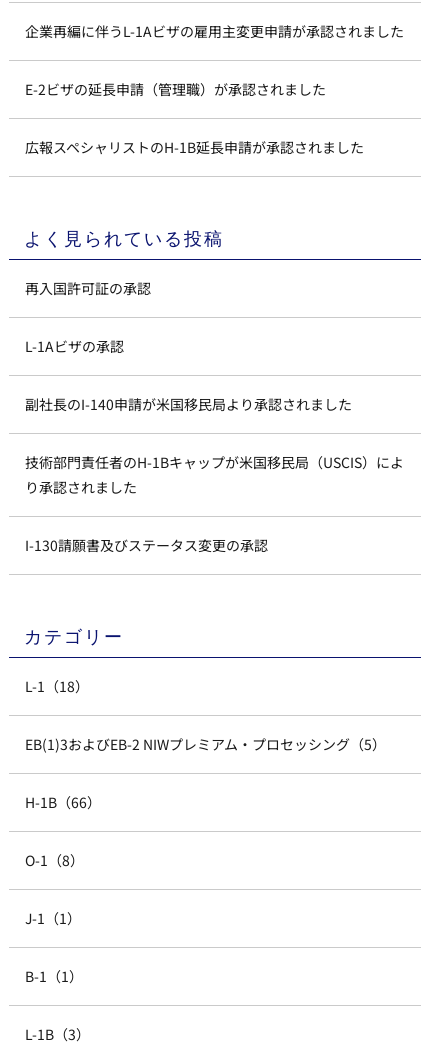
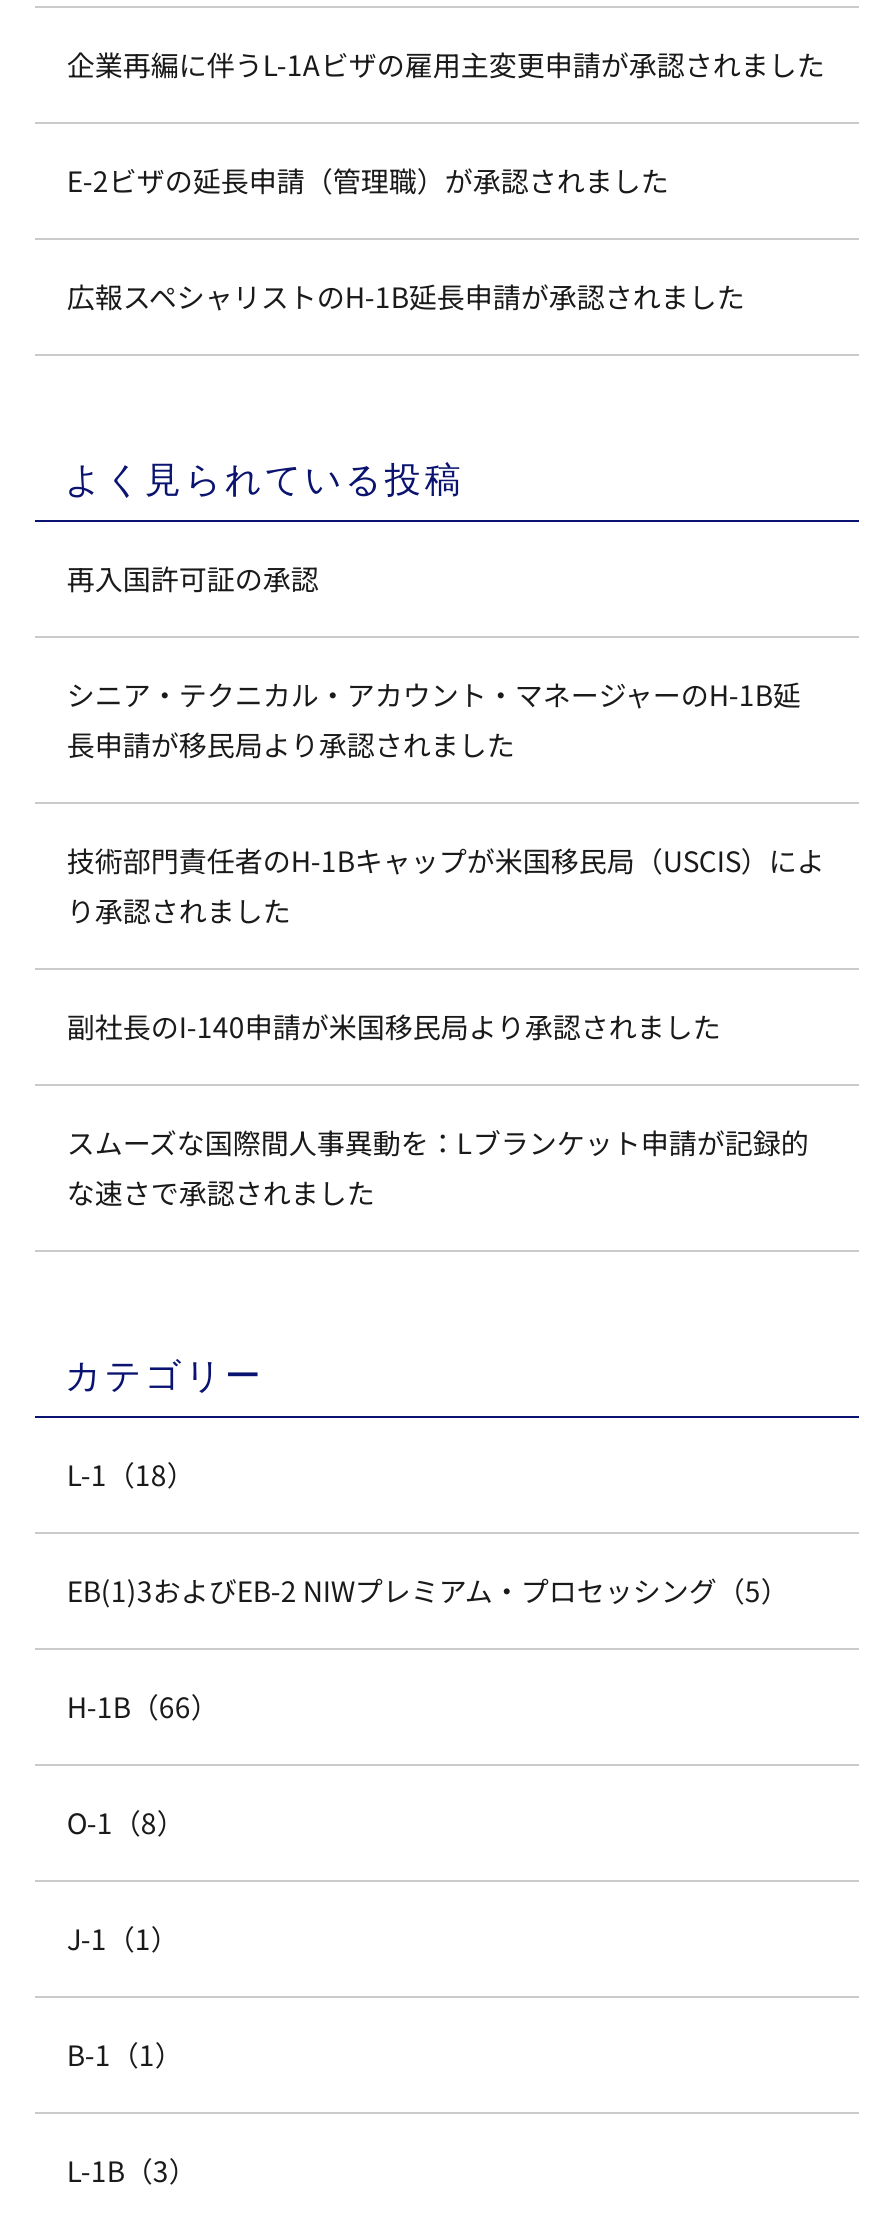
[25,336,124,356] L-1Aビザの承認 -> [67,674,801,764] シニア・テクニカル・アカウント・マネージャーのH-1B延 | 長申請が移民局より承認されました
moved [25,394,352,414] -> [67,1006,721,1046]: 副社長のI-140申請が米国移民局より承認されました
moved [25,452,404,497] -> [67,840,825,930]: 技術部門責任者のH-1Bキャップが米国移民局（USCIS）によ | り承認されました
[25,535,268,555] I-130請願書及びステータス変更の承認 -> [67,1122,809,1212] スムーズな国際間人事異動を：Lブランケット申請が記録的 | な速さで承認されました

